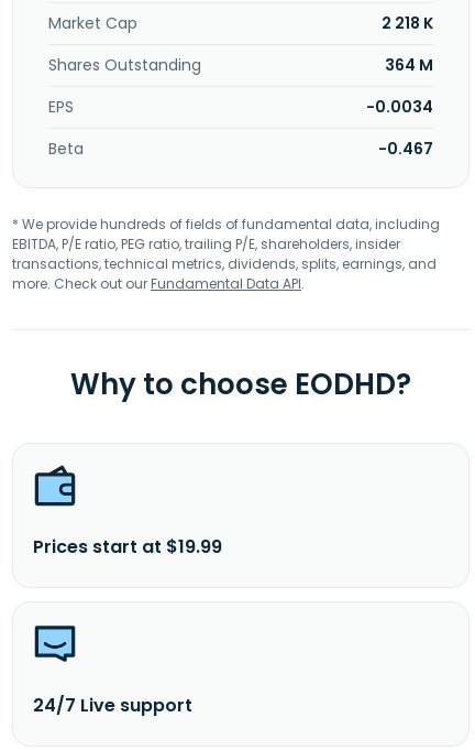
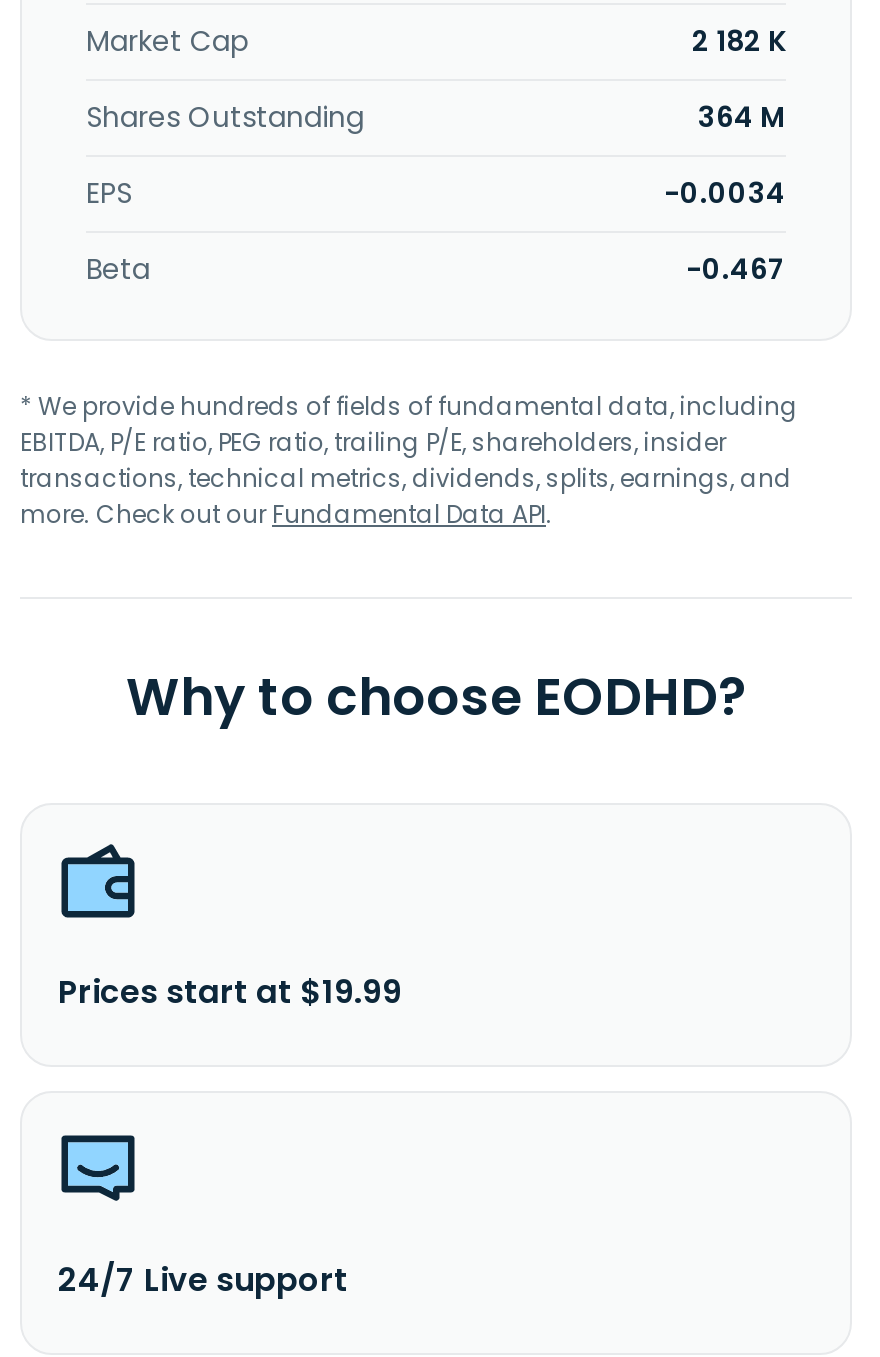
[382,12,433,34] 2 218 K -> [692,21,786,61] 2 182 K

